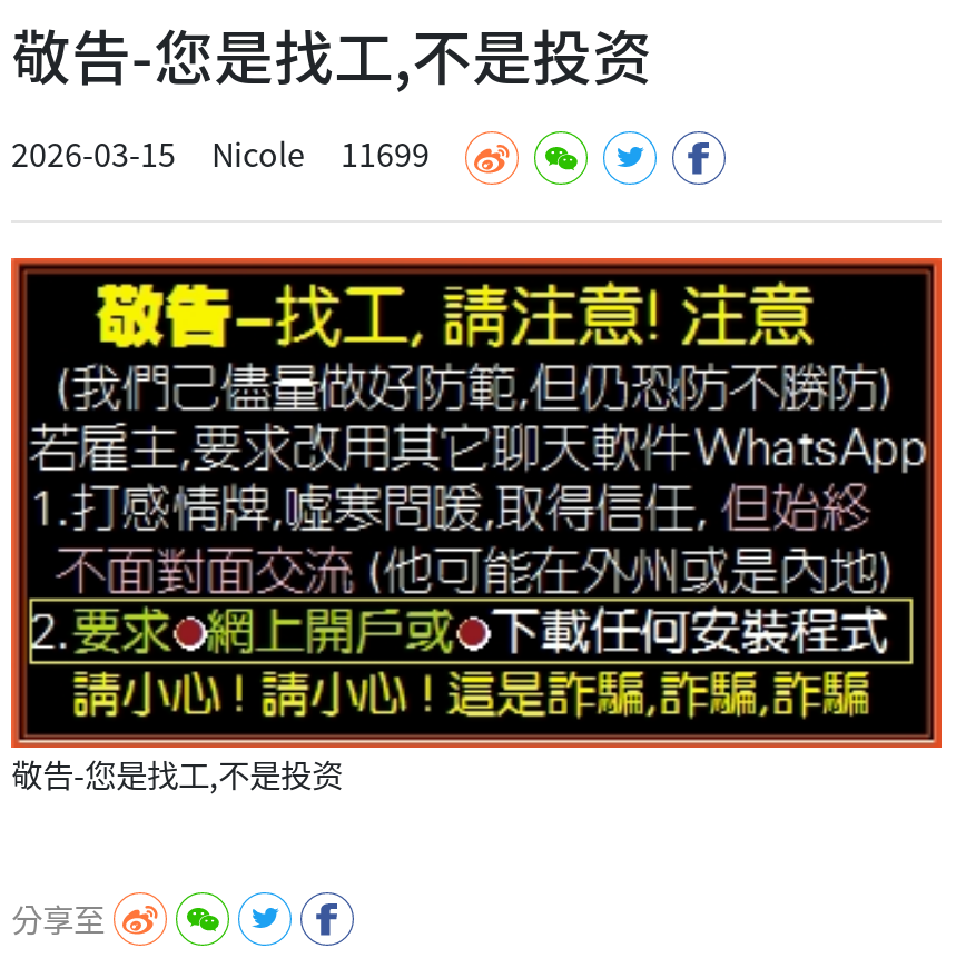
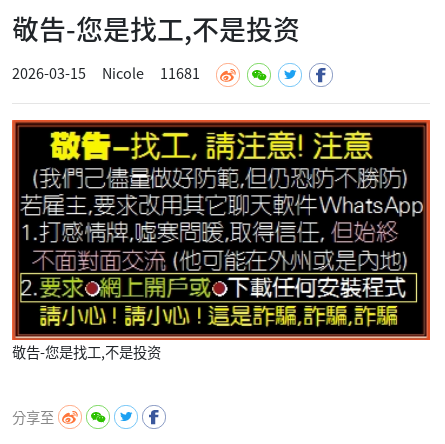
[11,129,430,175] 2026-03-15 Nicole 11699 -> [12,62,200,83] 2026-03-15 Nicole 11681

